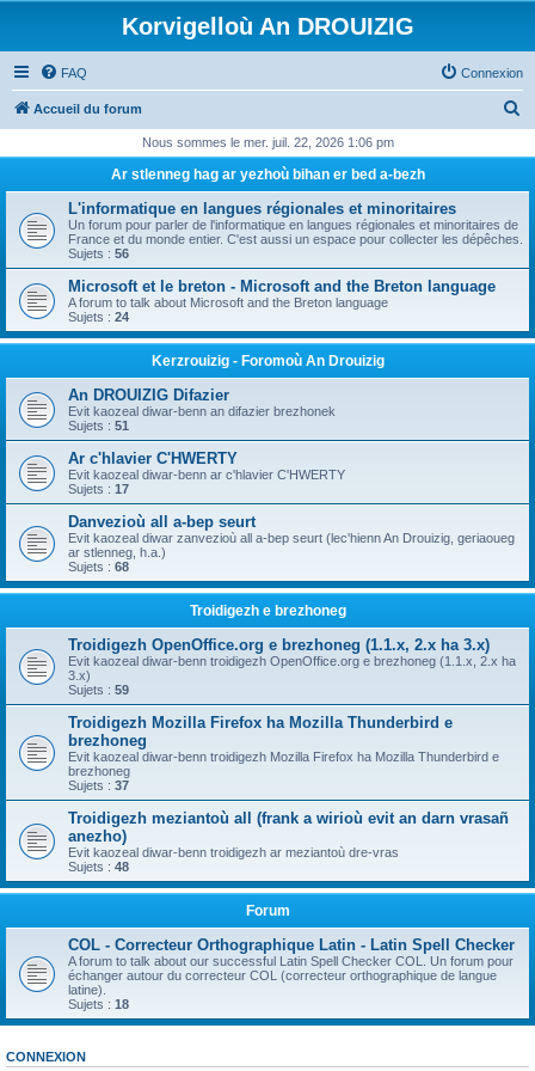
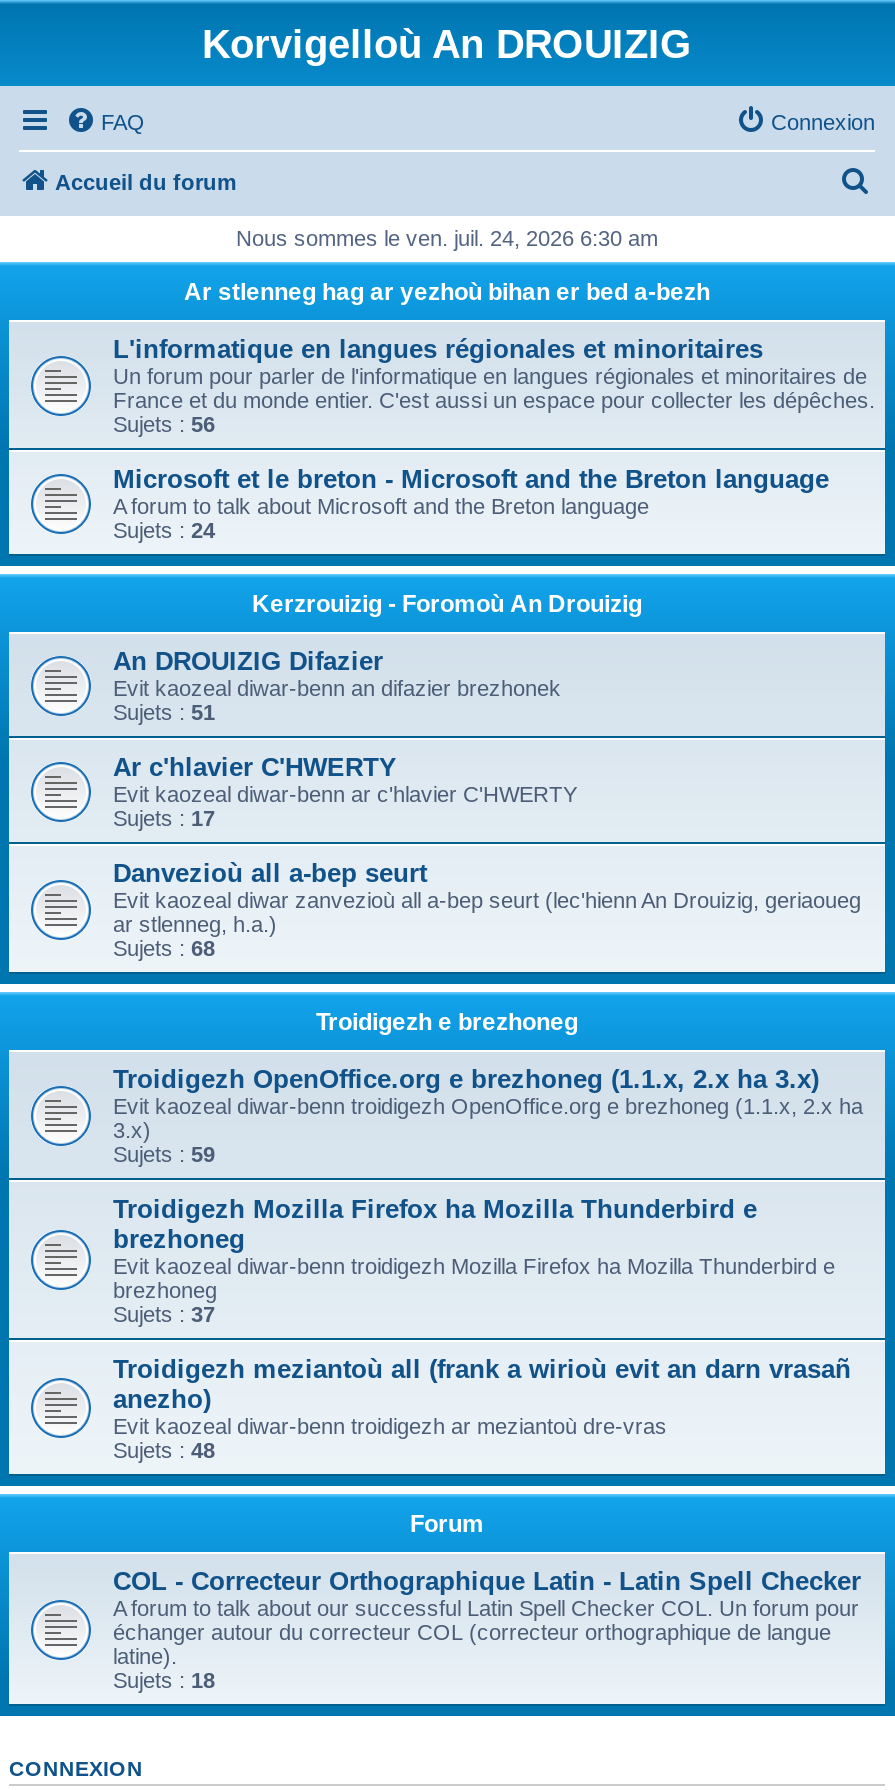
[142,135,393,149] Nous sommes le mer. juil. 22, 2026 1:06 pm -> [236,226,658,250] Nous sommes le ven. juil. 24, 2026 6:30 am

